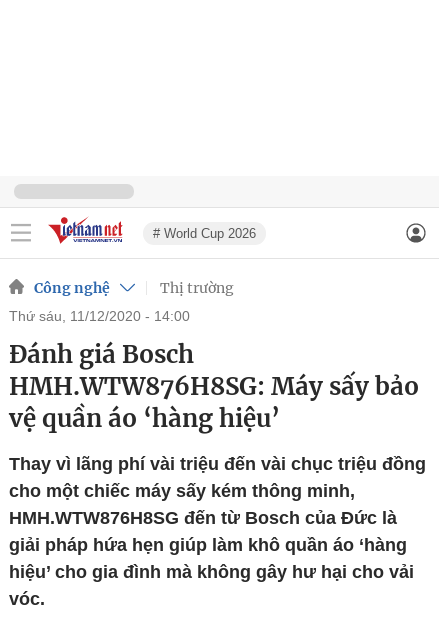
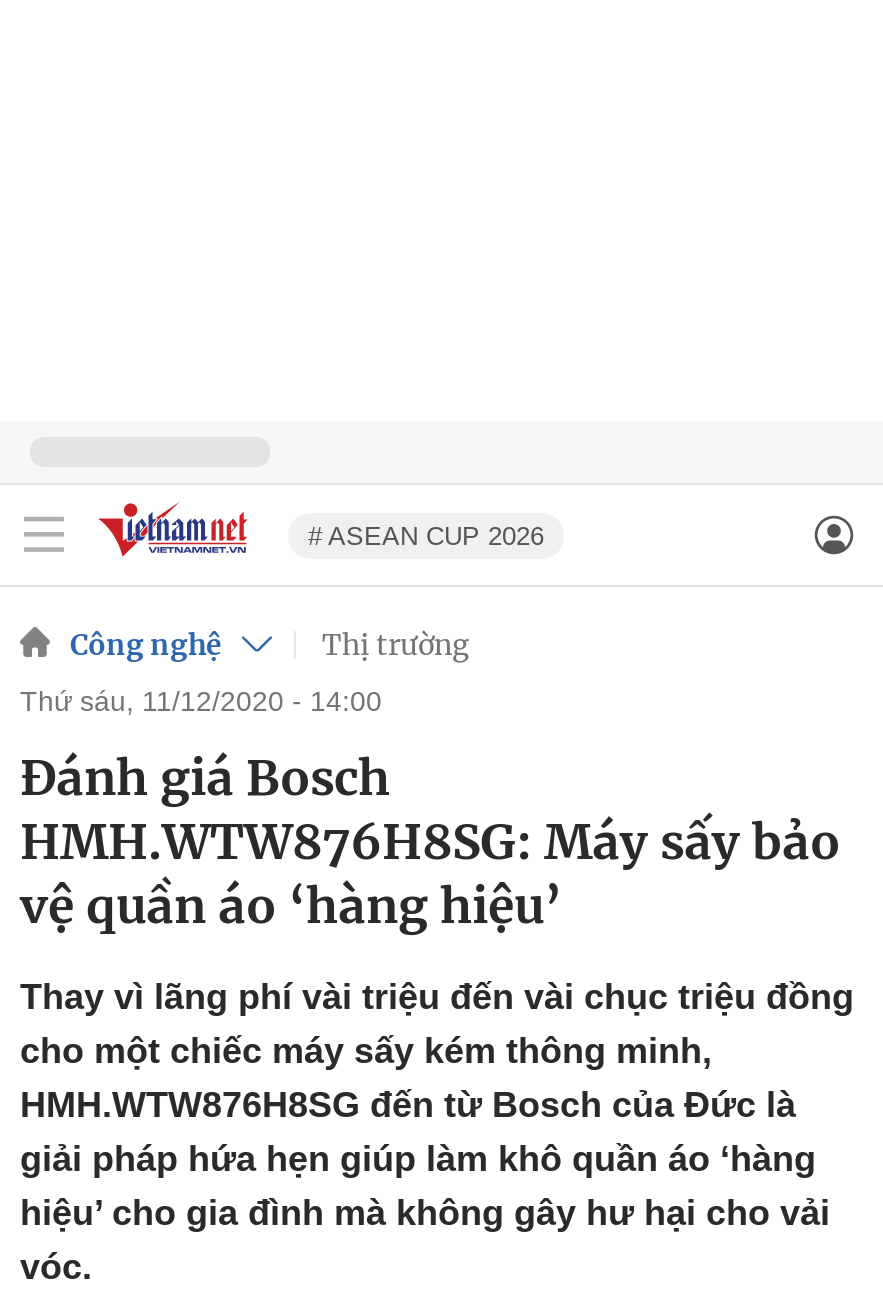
[153,225,256,240] # World Cup 2026 -> [308,520,544,550] # ASEAN CUP 2026

